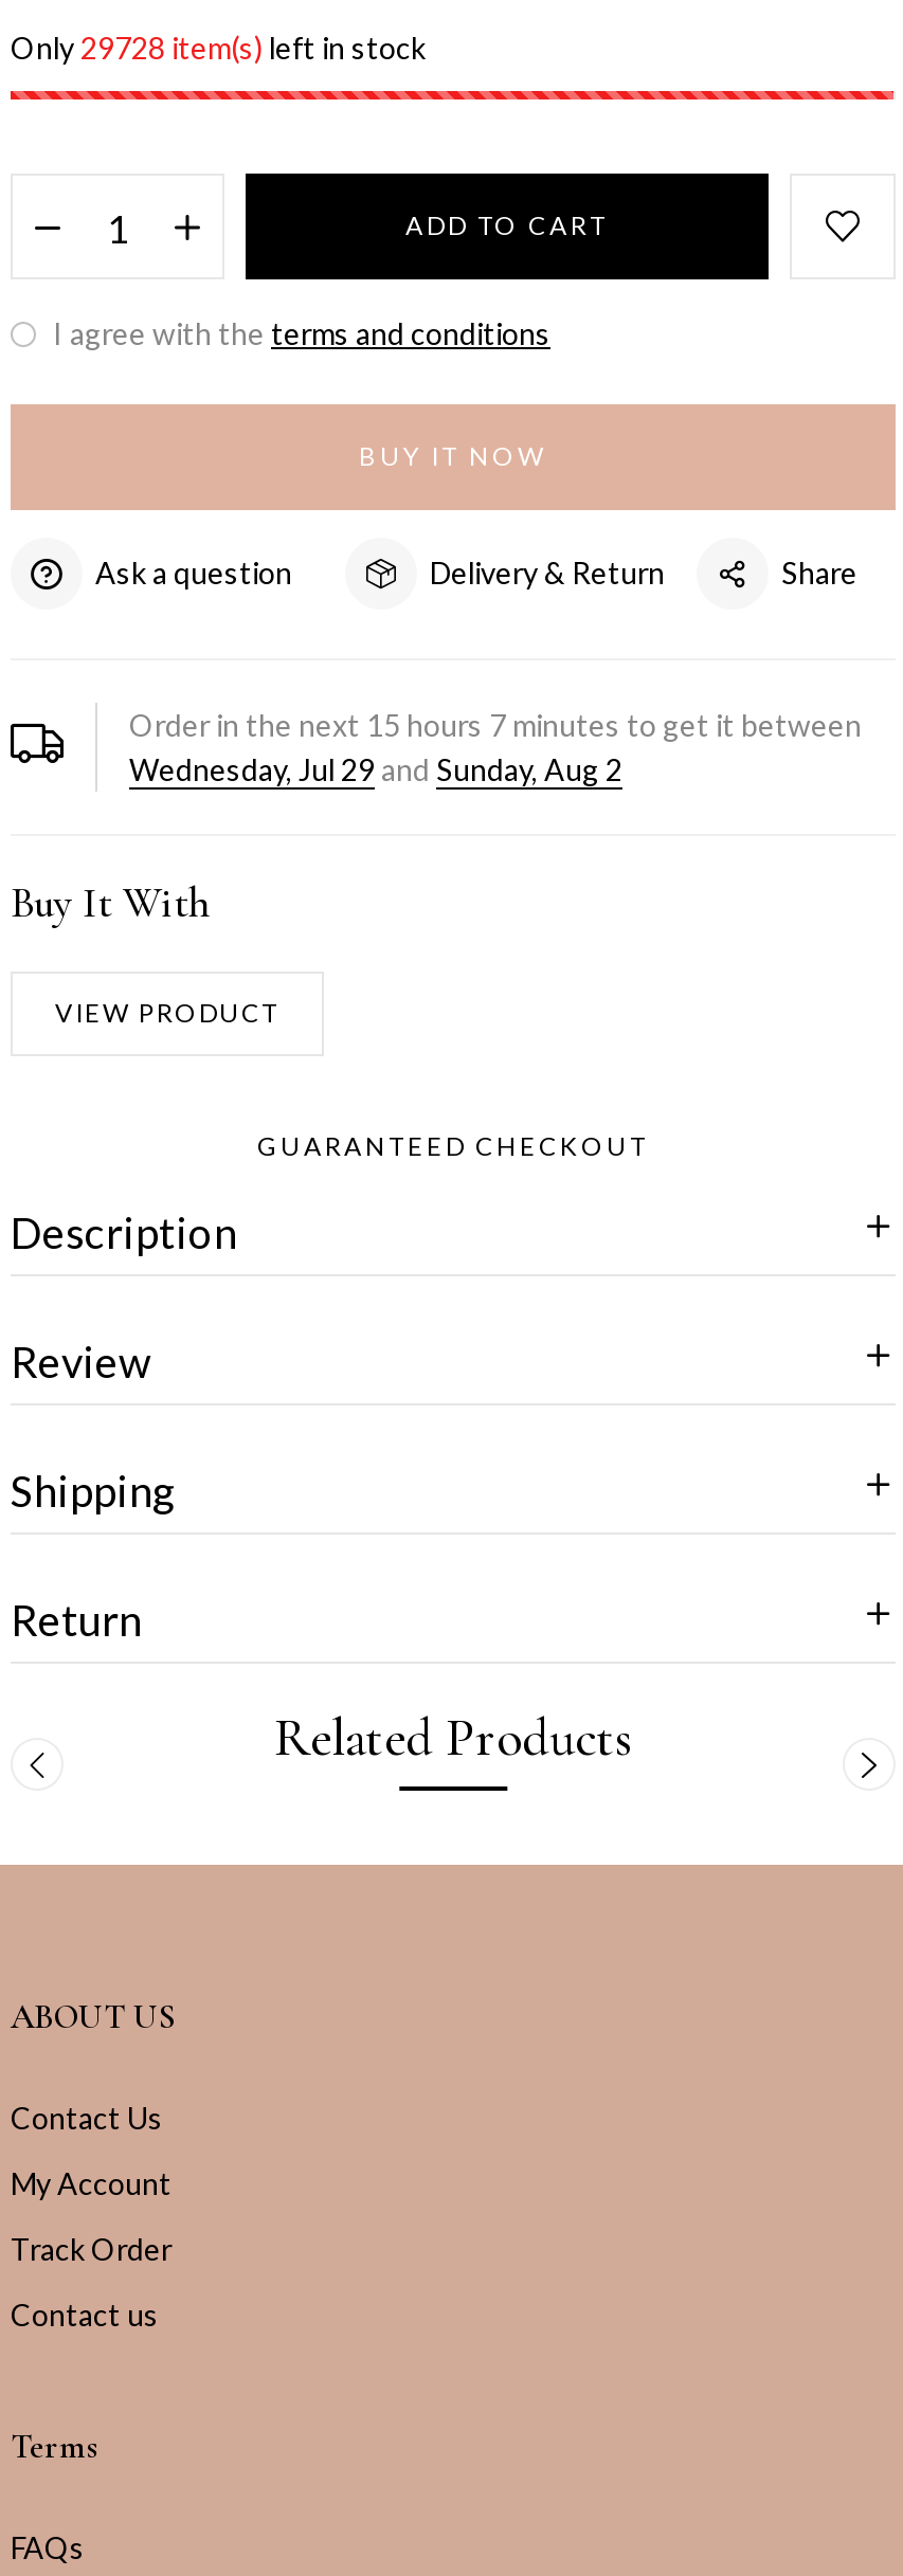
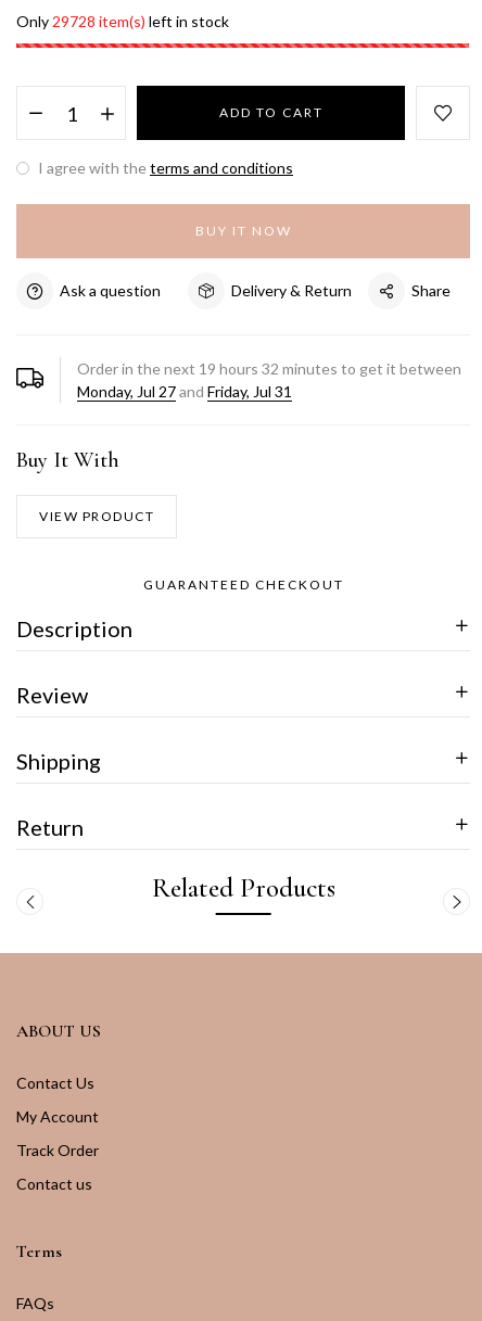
[129,706,862,742] Order in the next 15 hours 7 minutes to get it between -> [77,359,461,377] Order in the next 19 hours 32 minutes to get it between
[129,751,622,787] Wednesday, Jul 29 and Sunday, Aug 2 -> [77,382,292,400] Monday, Jul 27 and Friday, Jul 31

